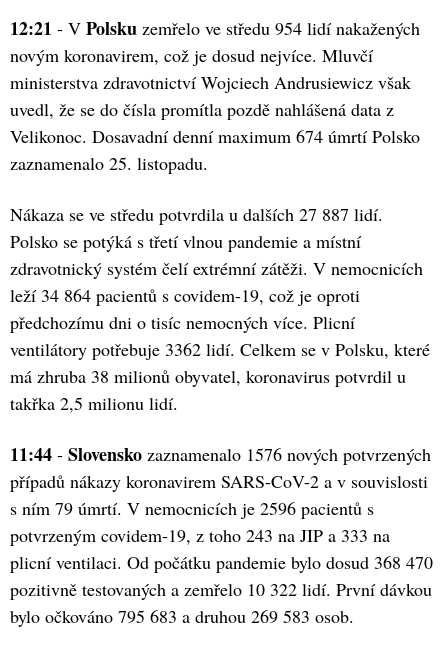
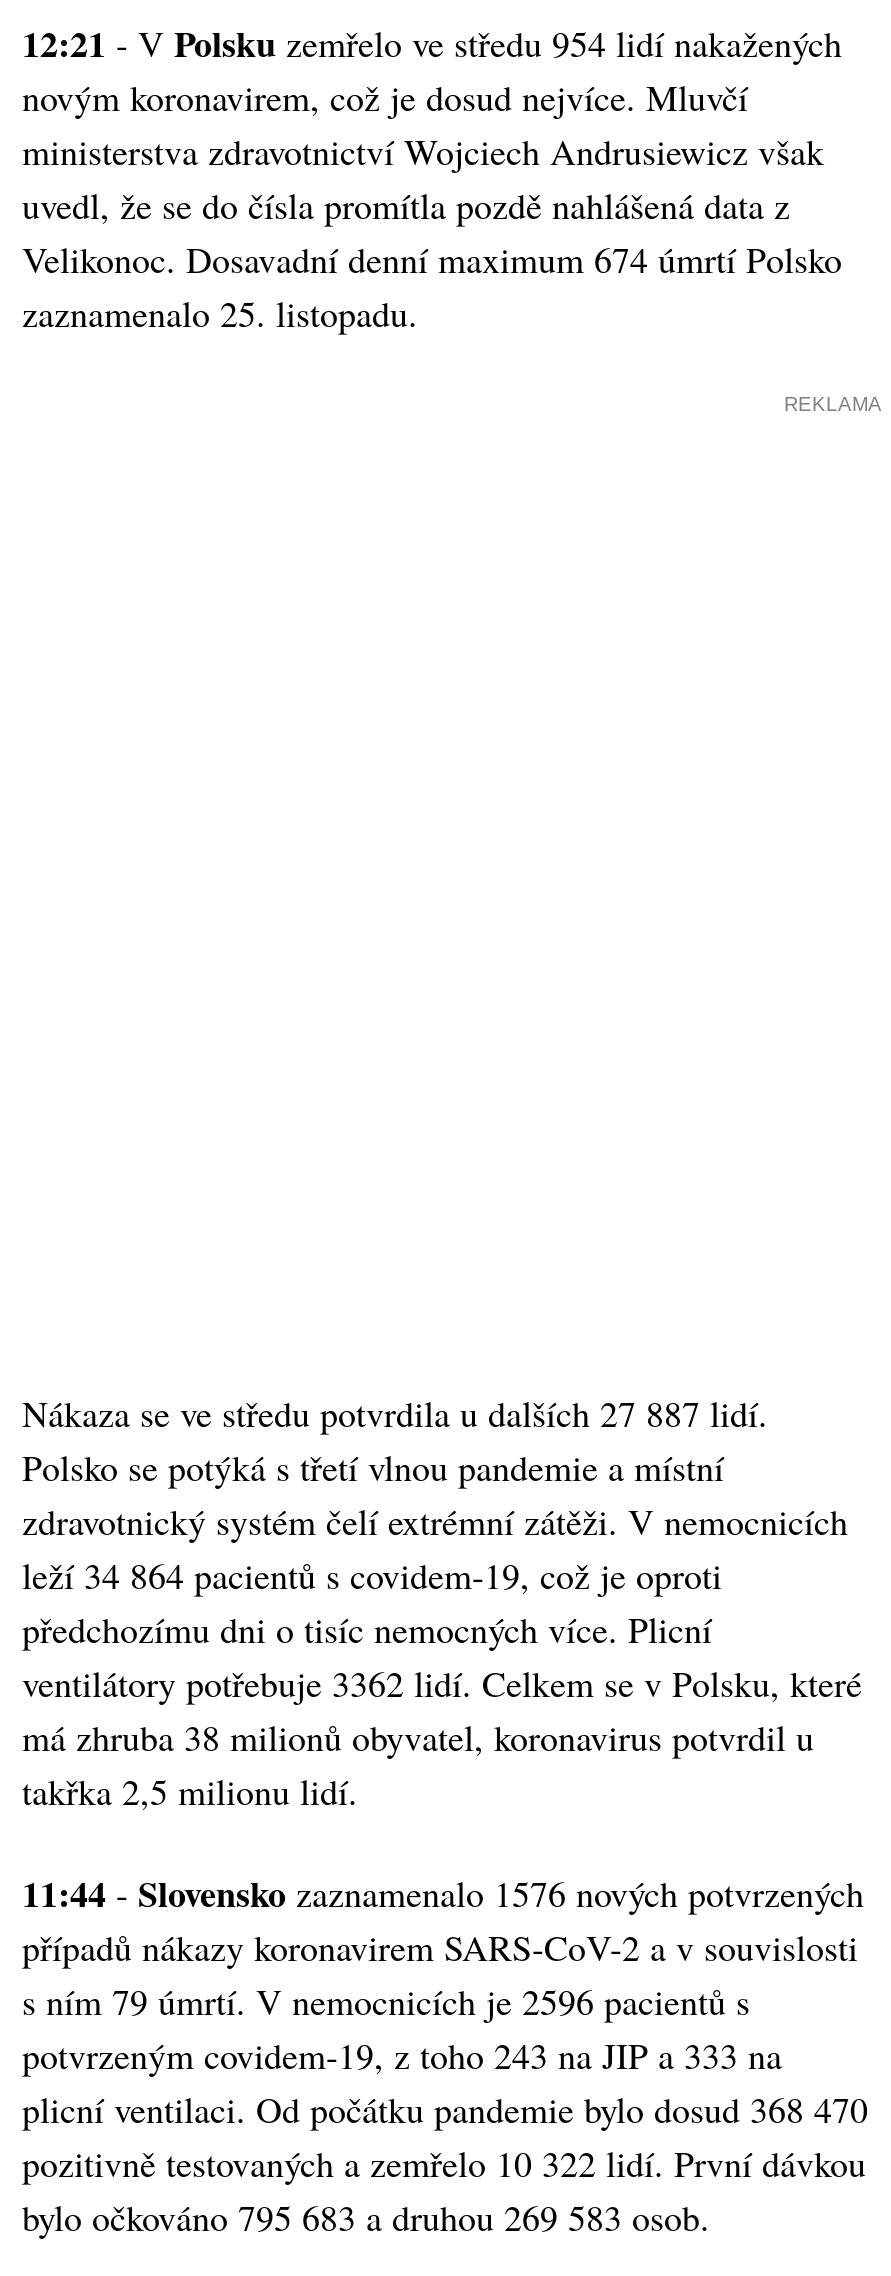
none -> [784,392,882,414] REKLAMA

